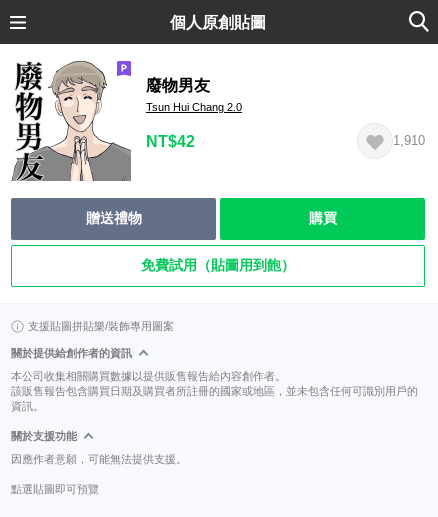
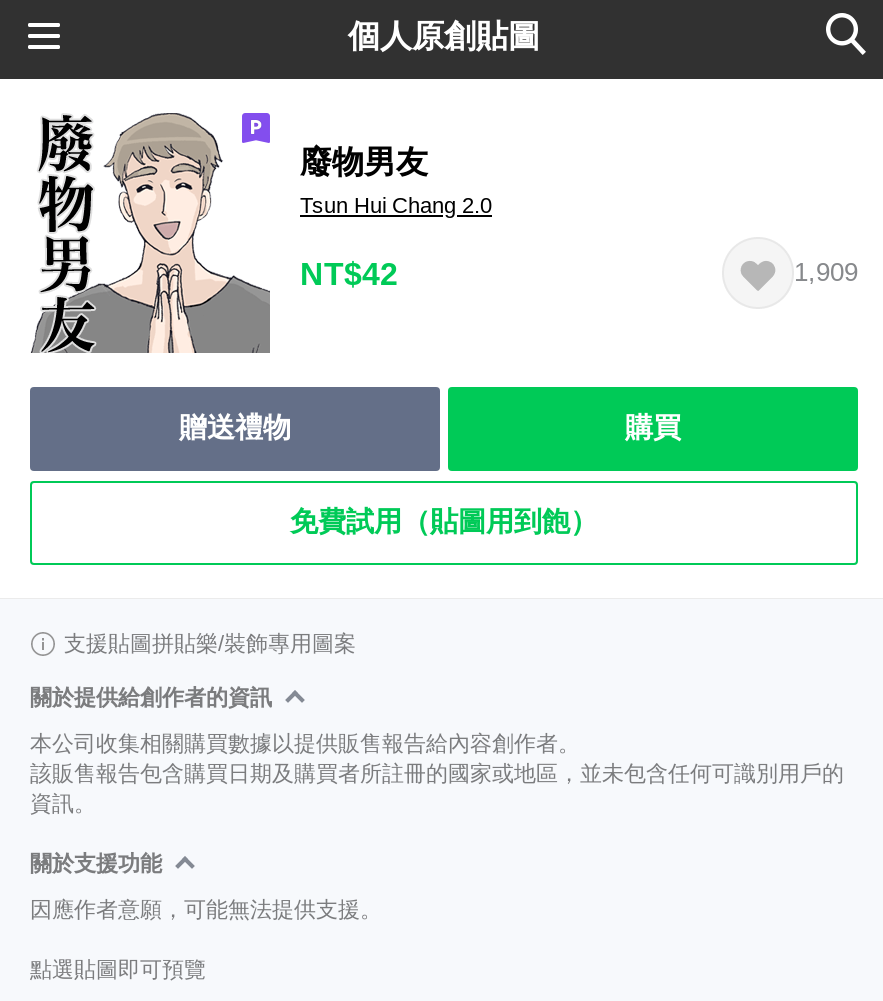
[393,133,425,148] 1,910 -> [794,257,858,287] 1,909

